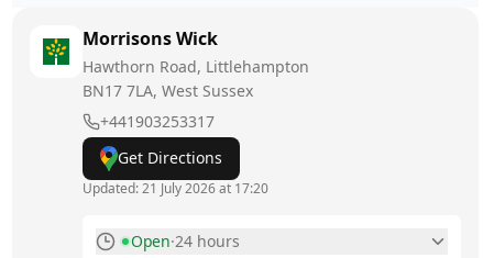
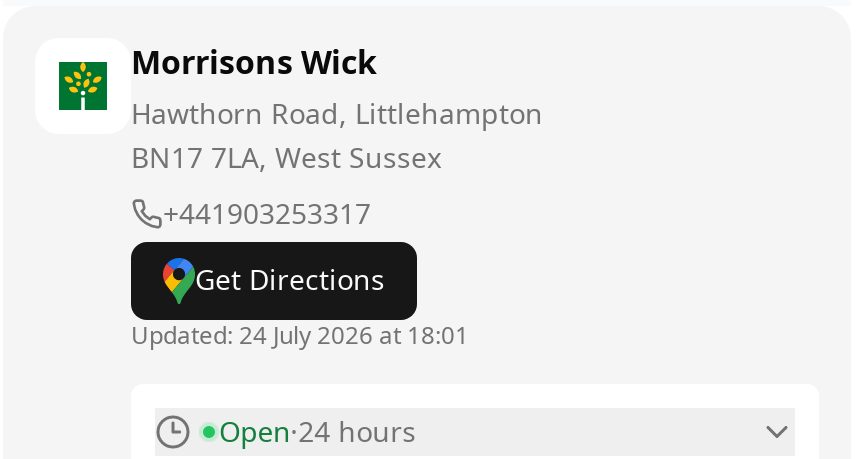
[83,179,268,198] Updated:21 July 2026 at 17:20 -> [131,318,469,352] Updated:24 July 2026 at 18:01

